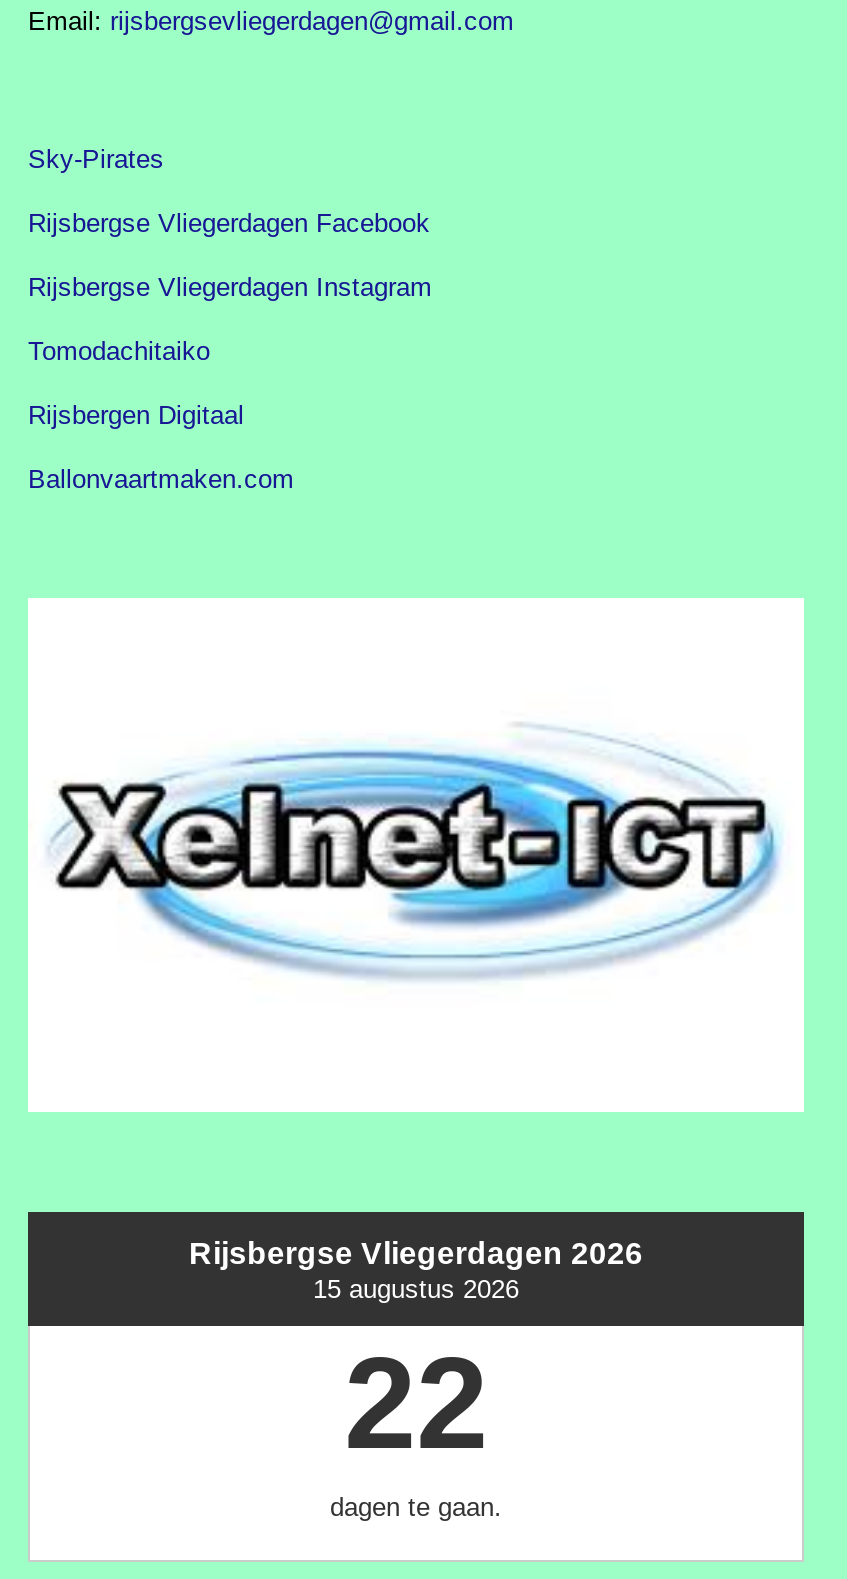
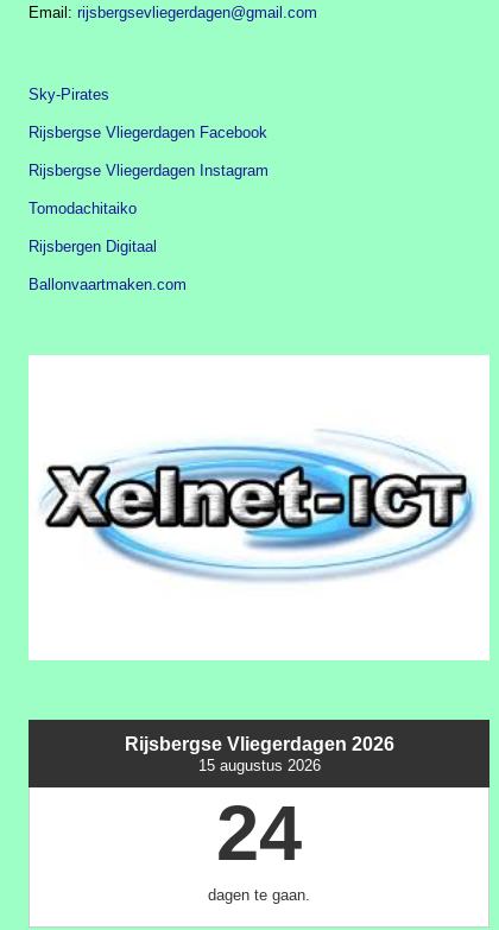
[344,1330,488,1476] 22 -> [216,790,302,877] 24

